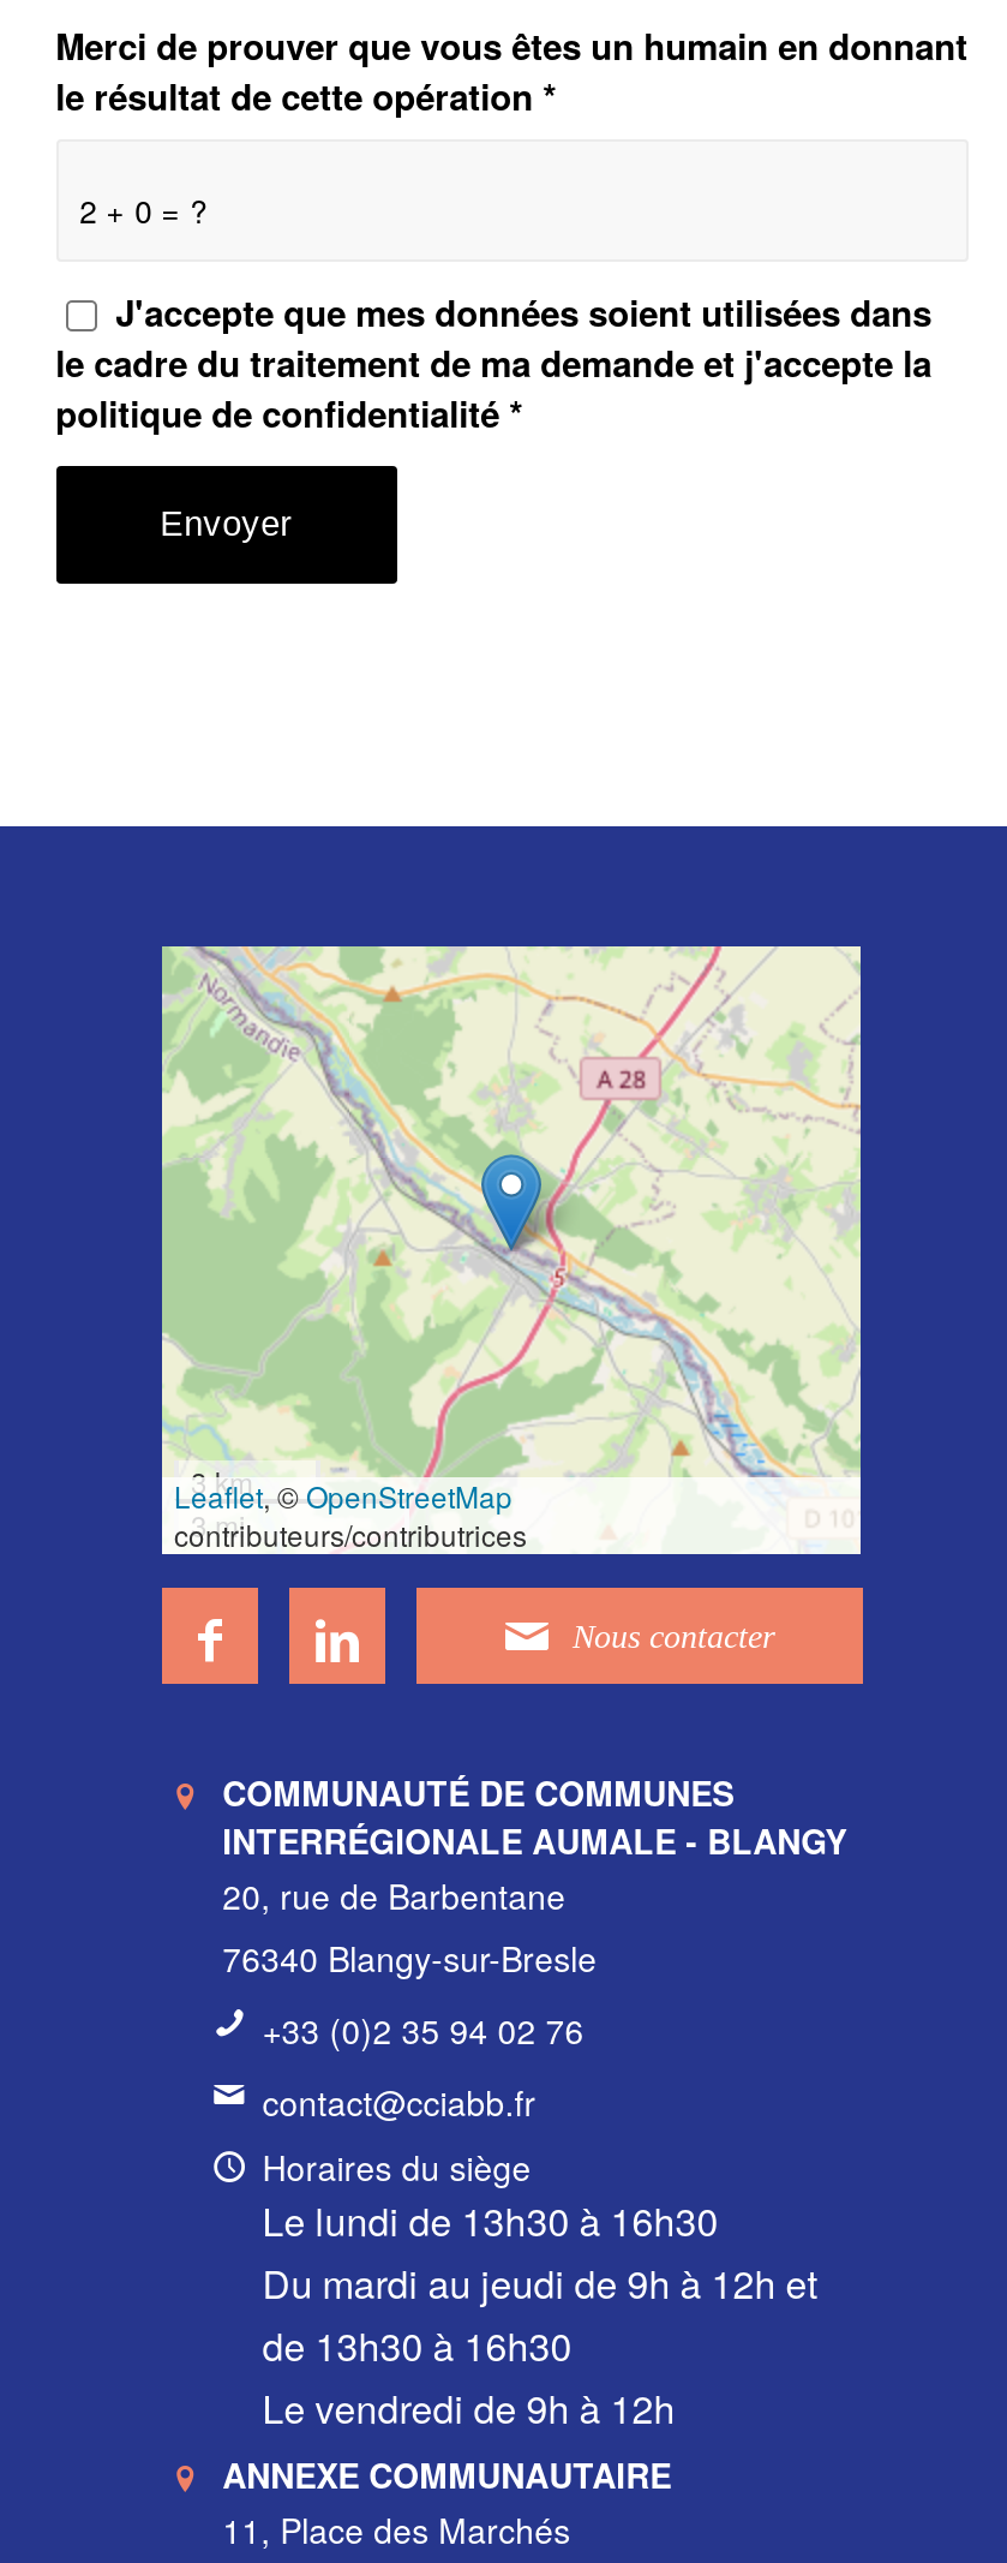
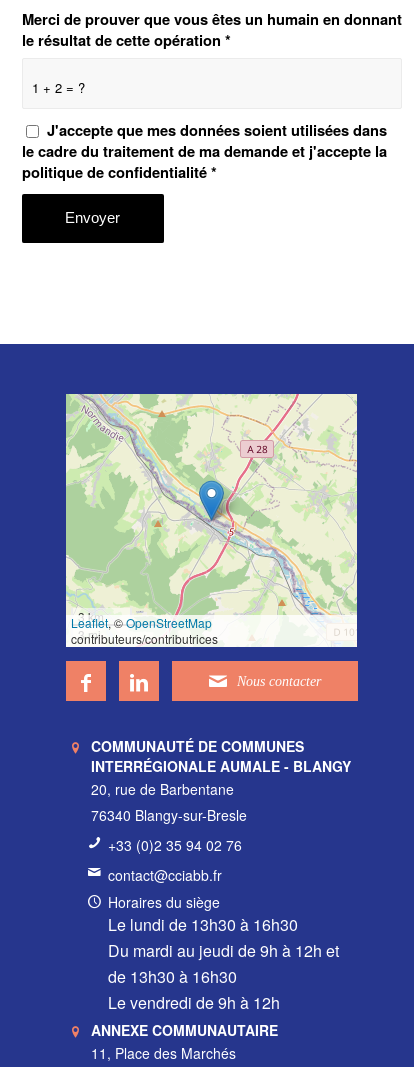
[79,187,207,233] 2 + 0 = ? -> [32,78,85,97] 1 + 2 = ?

